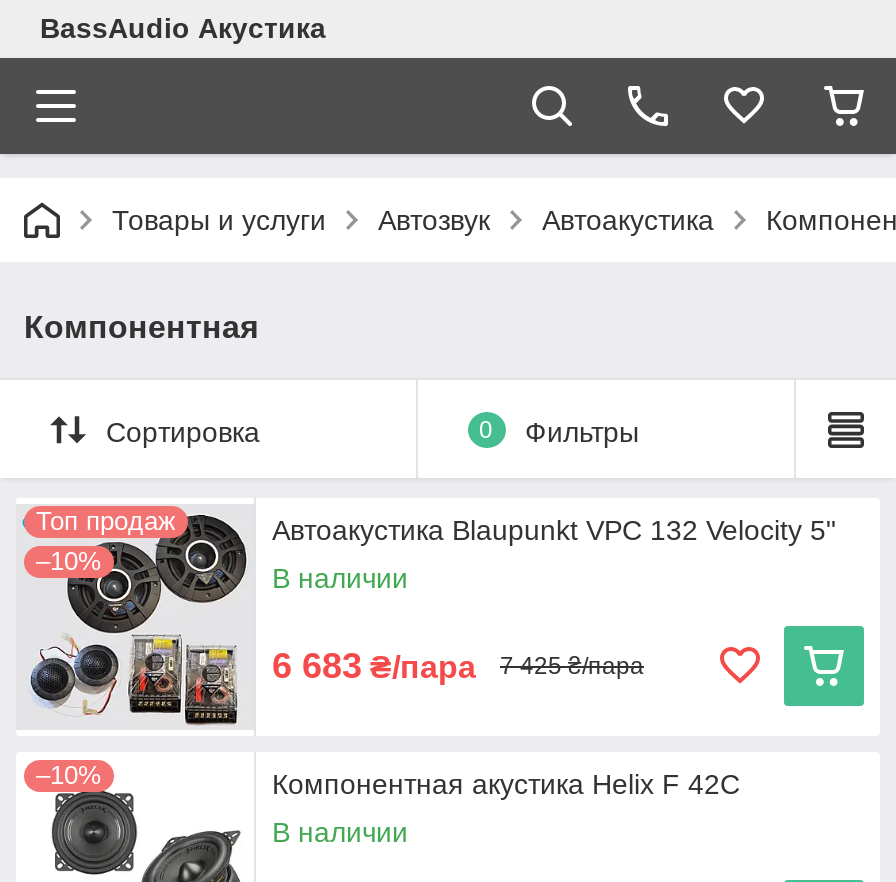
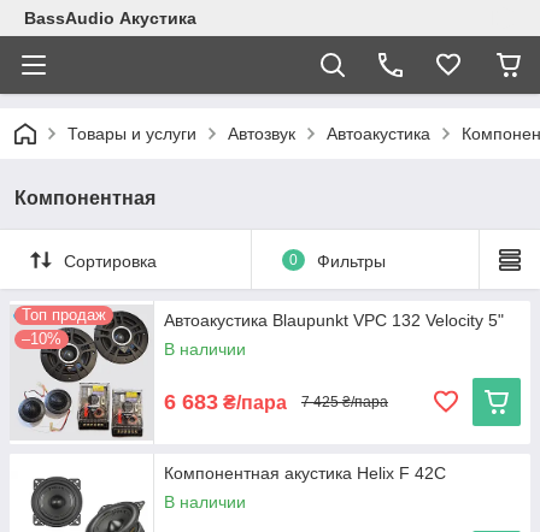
[36,760,102,790] –10% -> none

